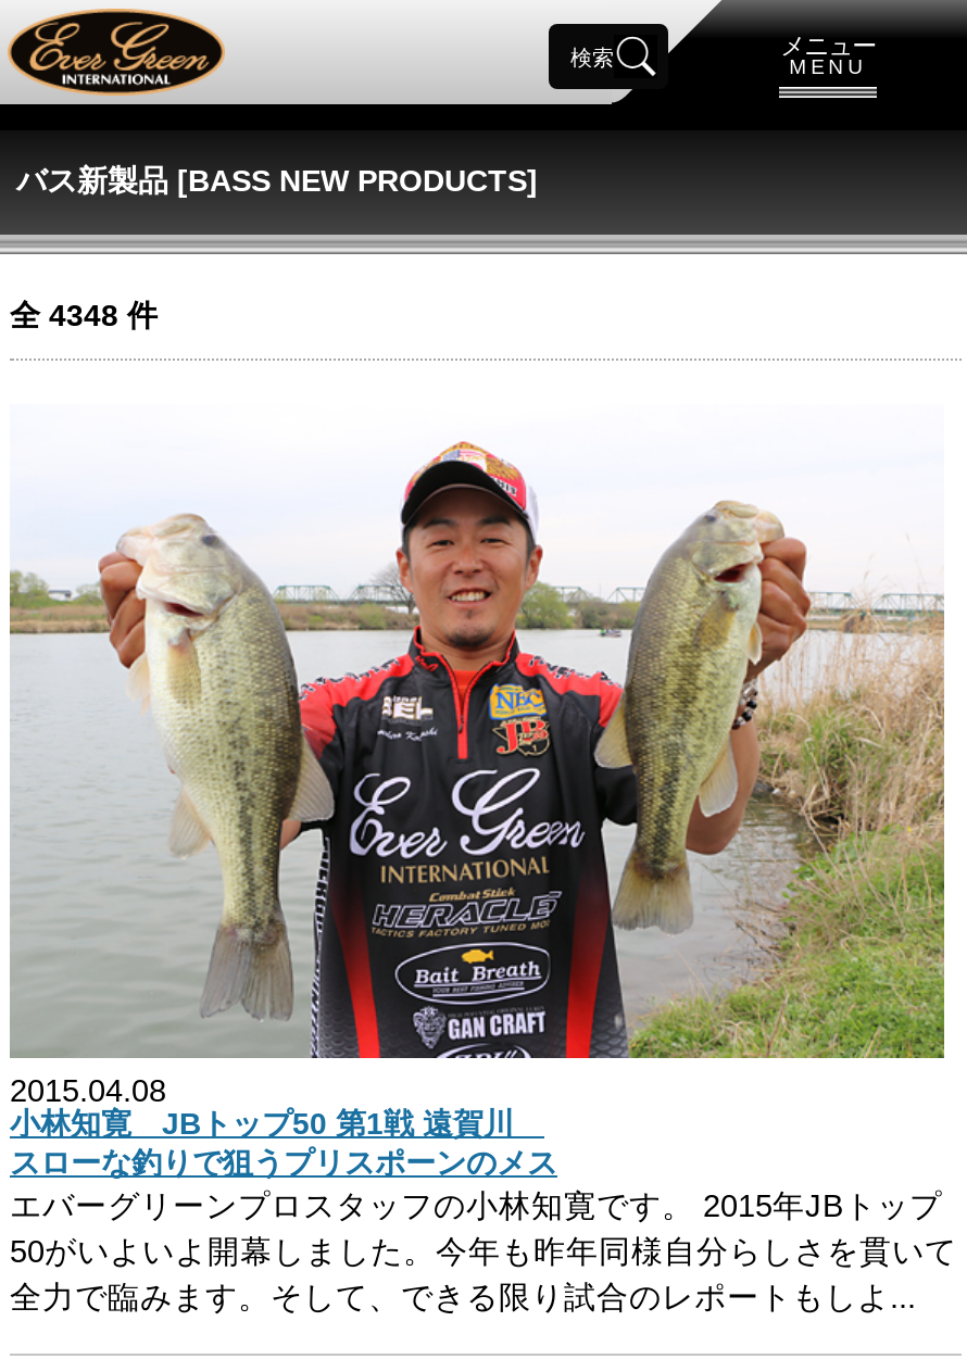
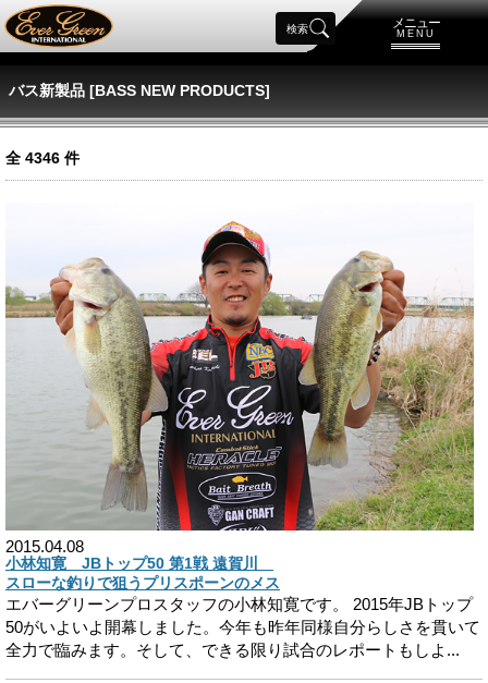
[10,298,158,332] 全4348件 -> [5,149,80,167] 全4346件

